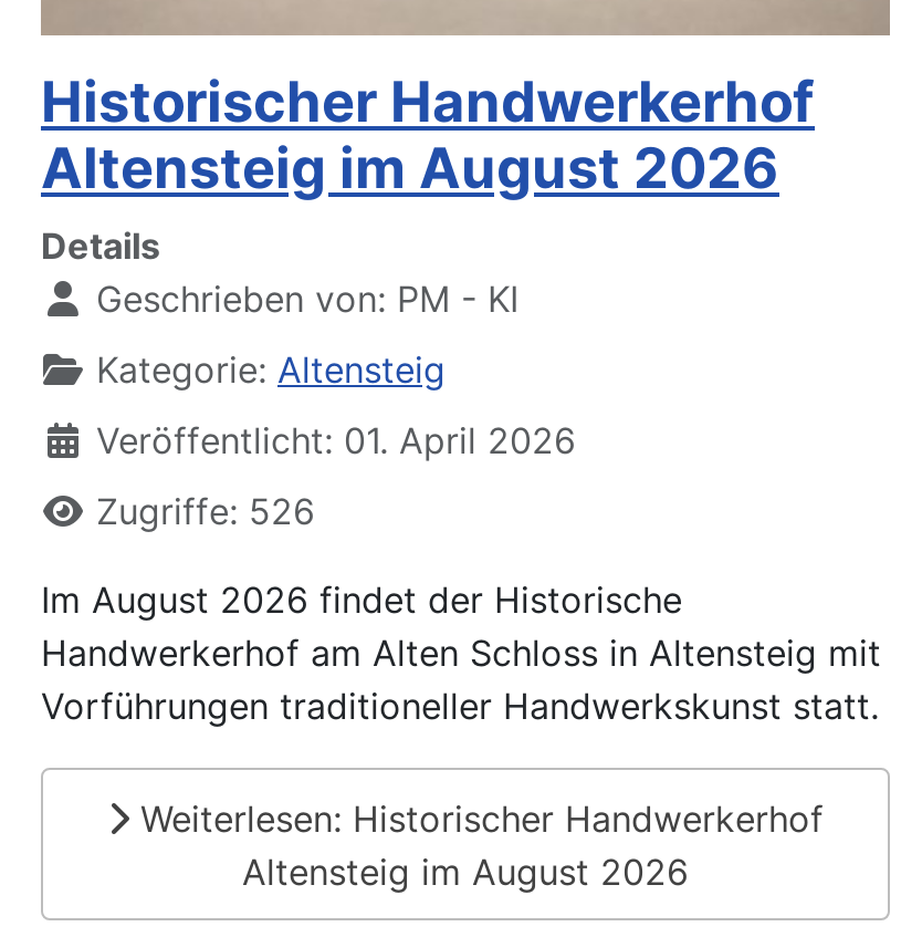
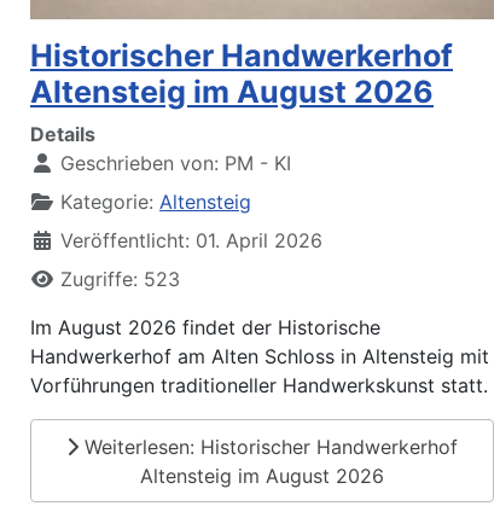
[96,489,315,533] Zugriffe: 526 -> [60,267,180,291] Zugriffe: 523

